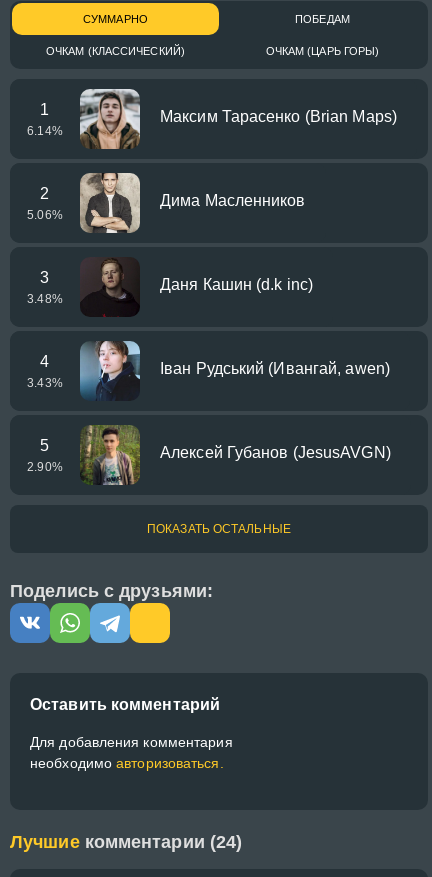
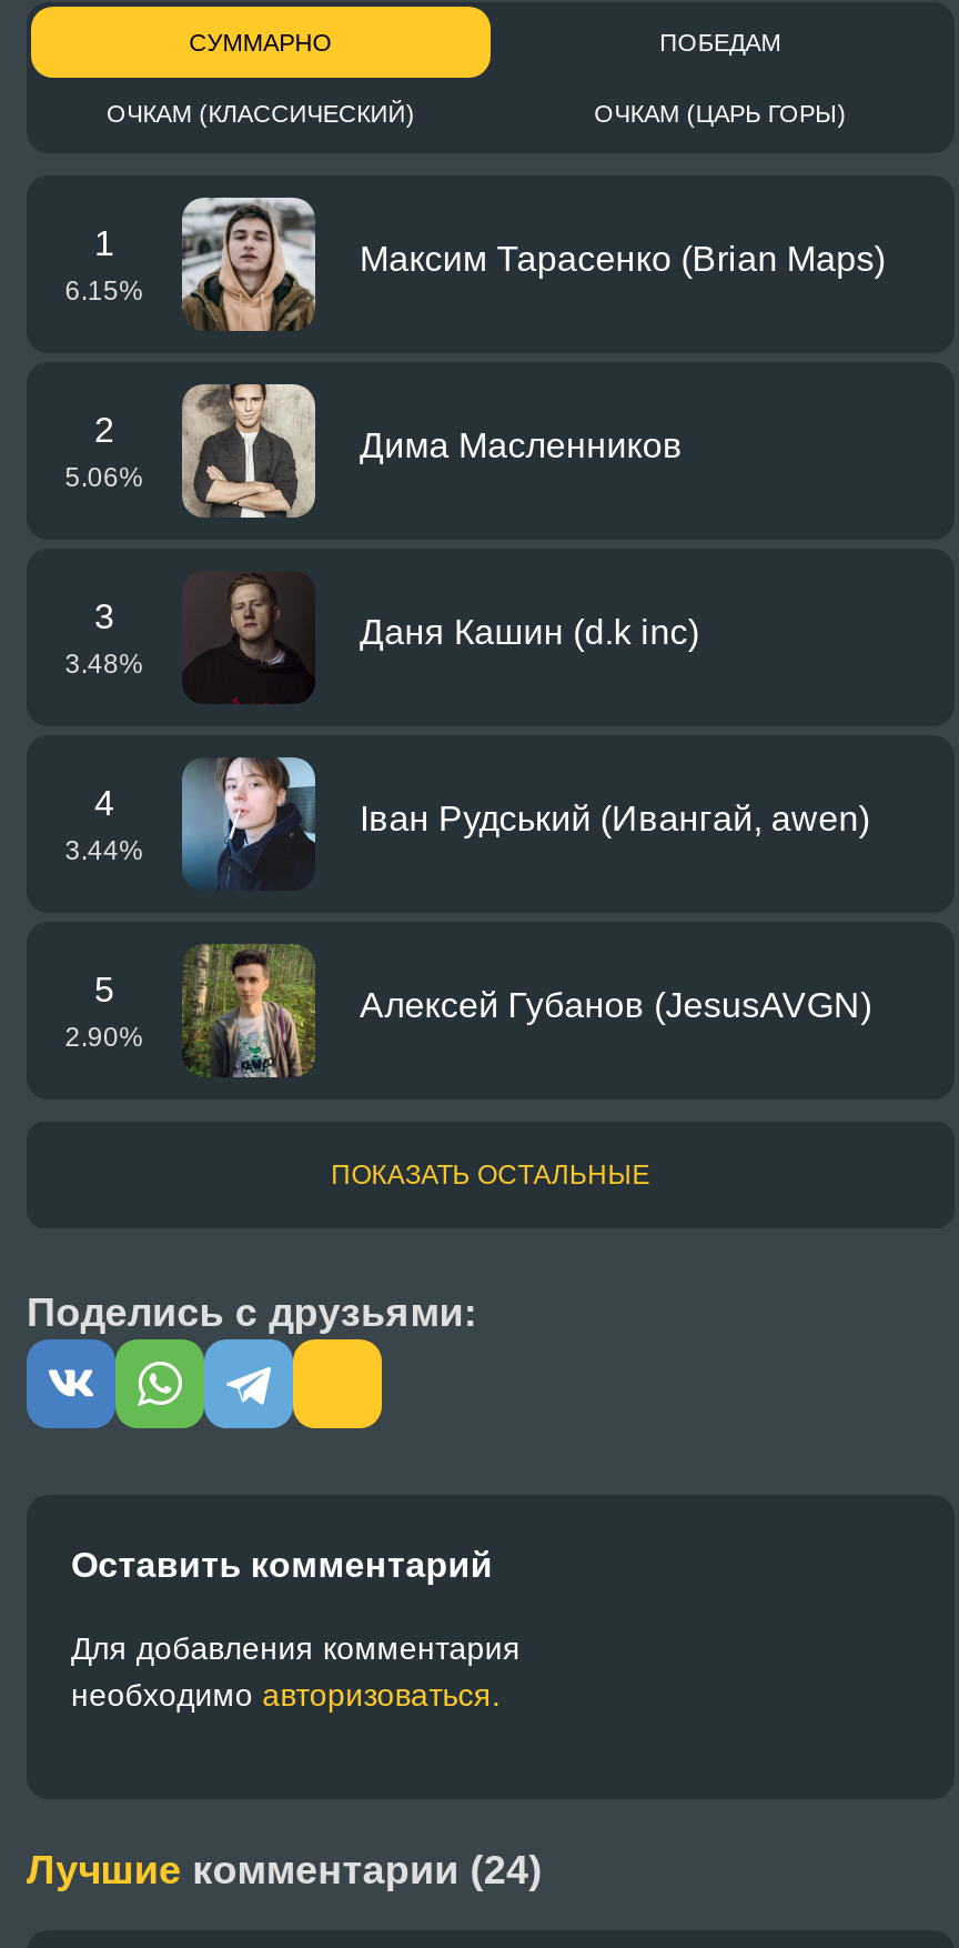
[27,124,63,138] 6.14% -> [65,275,144,307] 6.15%
[27,376,63,390] 3.43% -> [65,835,144,866] 3.44%

